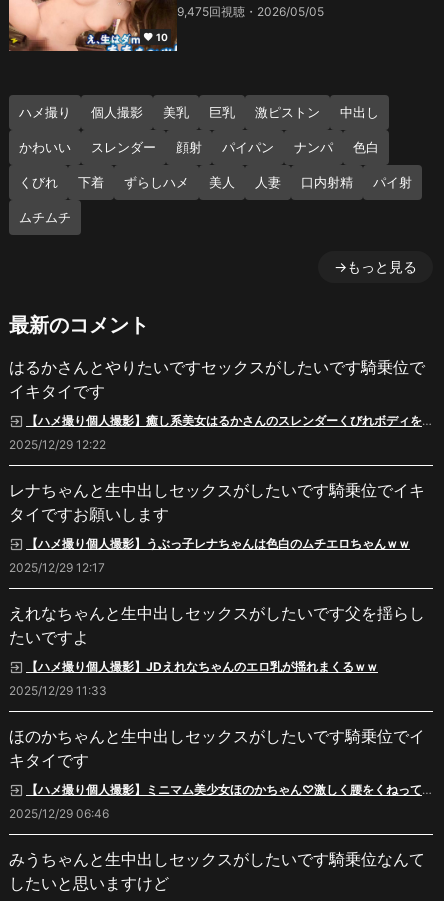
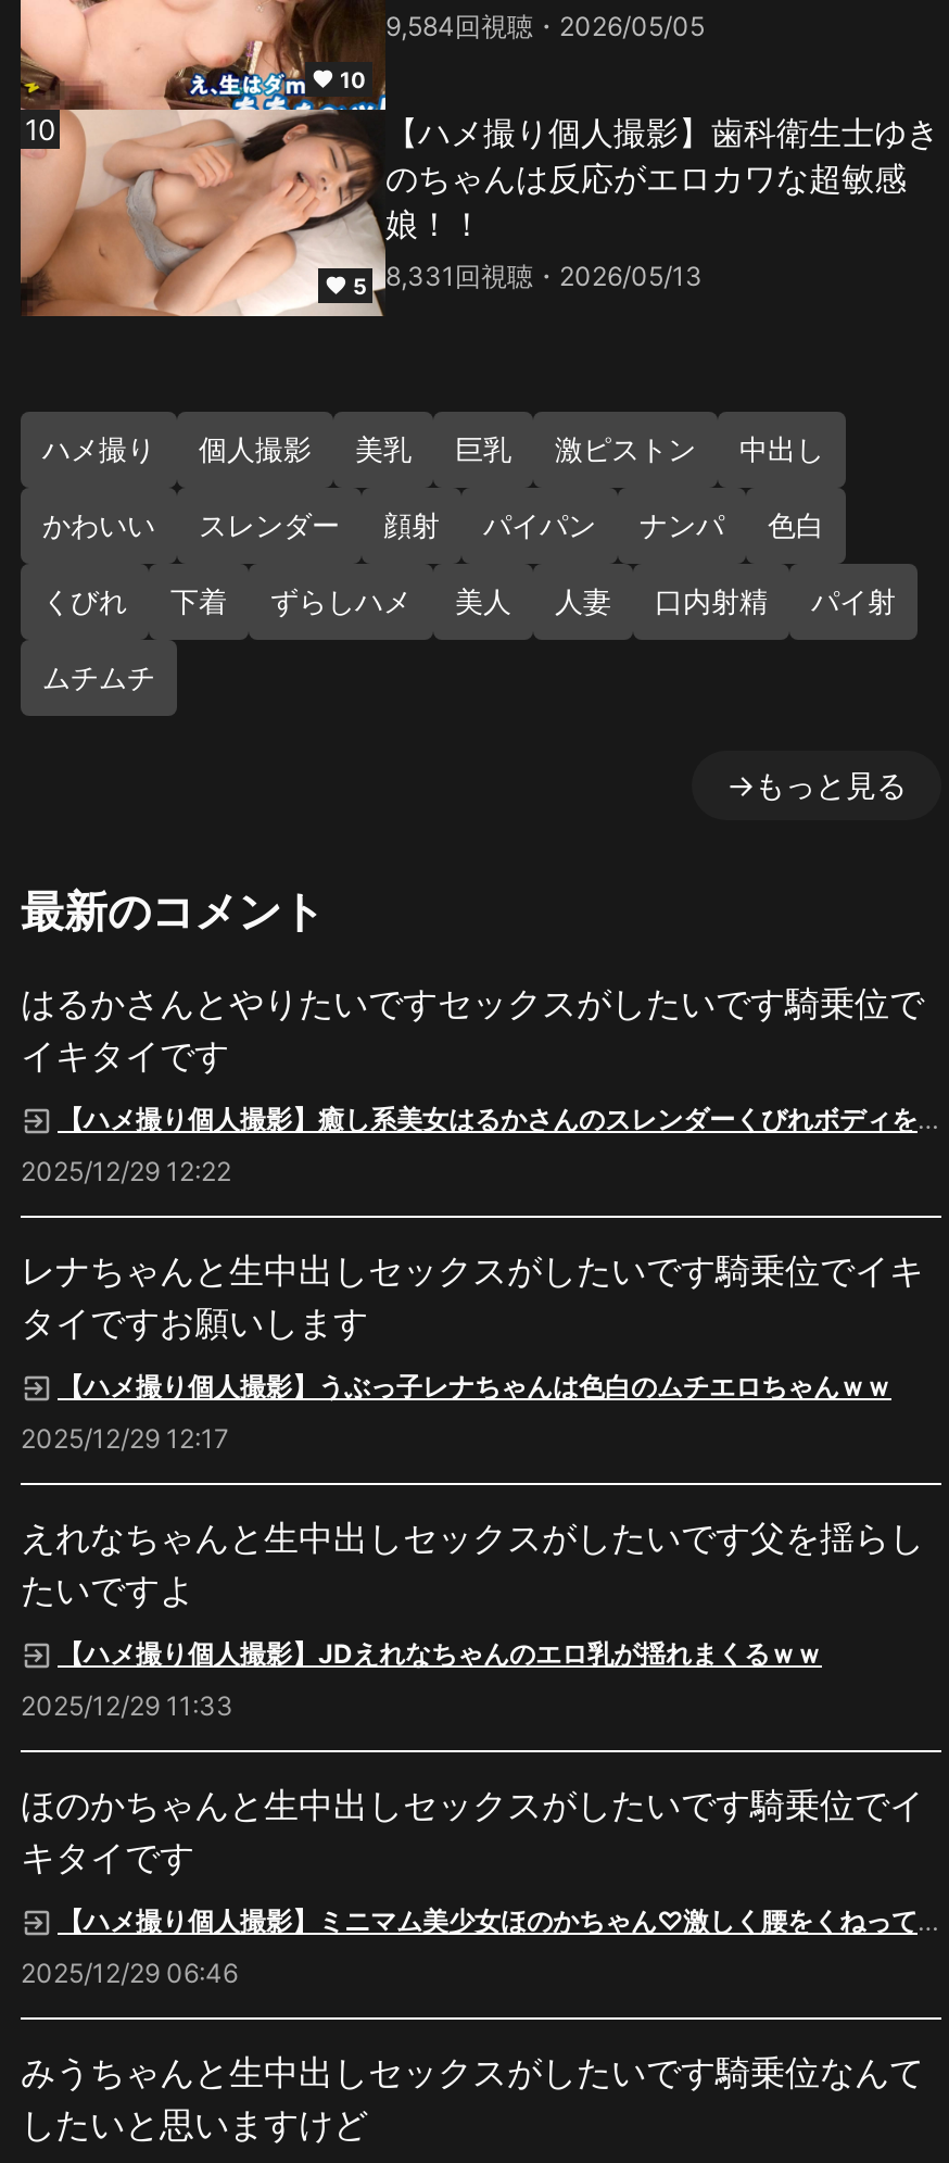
[177,4,324,19] 9,475回視聴 2026/05/05 -> [385,9,705,42] 9,584回視聴 2026/05/05
none -> [21,106,379,317] [image] | 5
none -> [385,112,939,292] 【ハメ撮り個人撮影】歯科衛生士ゆき | のちゃんは反応がエロカワな超敏感 | 娘！！ | 8,331回視聴 | 2026/05/13

